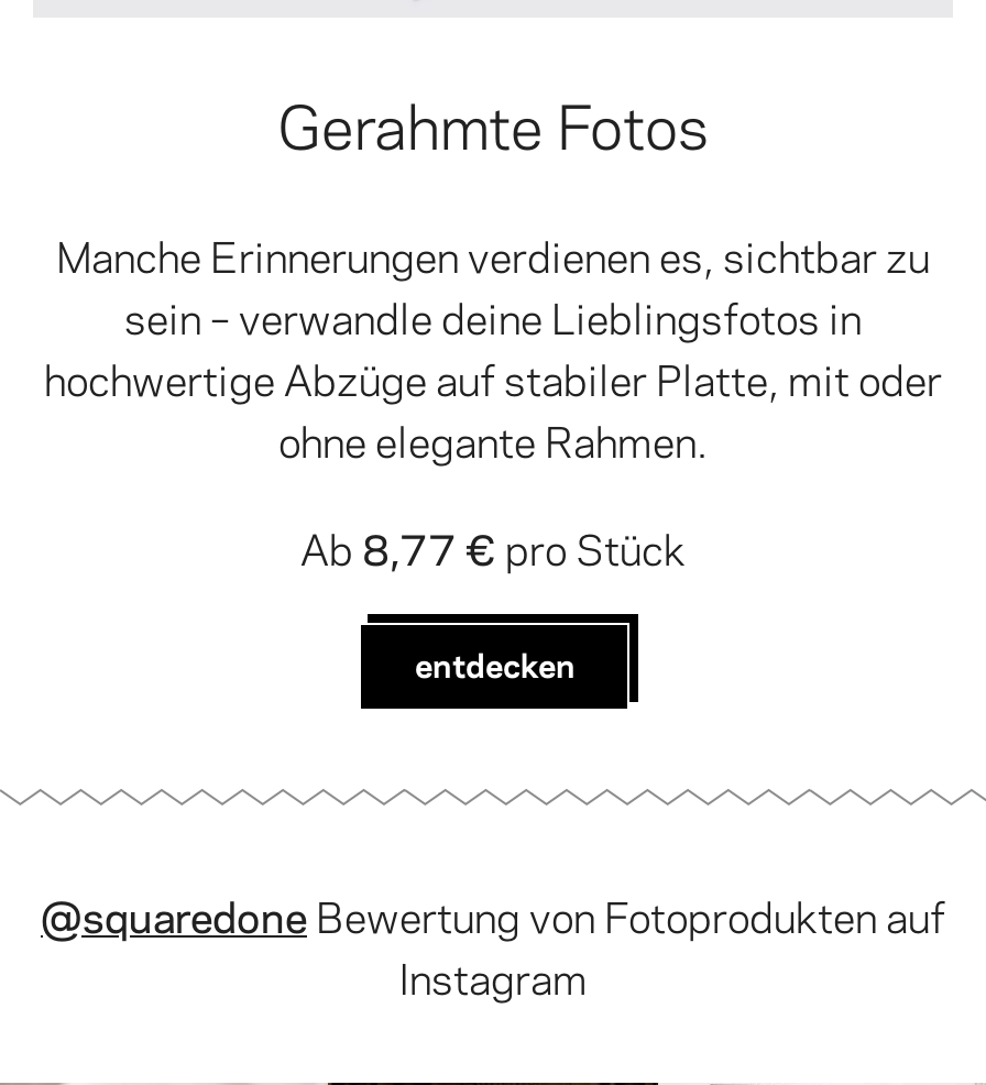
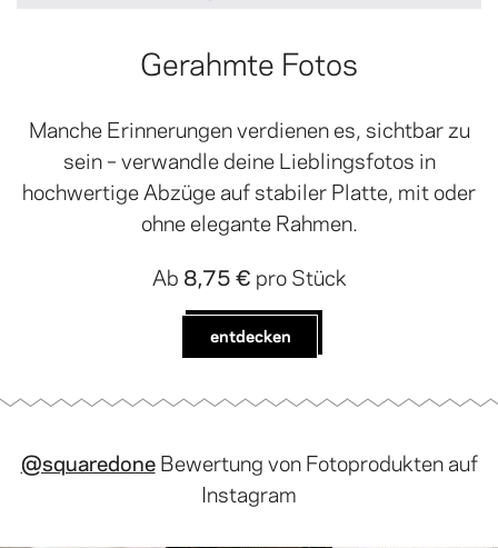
[300,515,686,577] Ab 8,77 €pro Stück -> [152,260,346,291] Ab 8,75 €pro Stück

